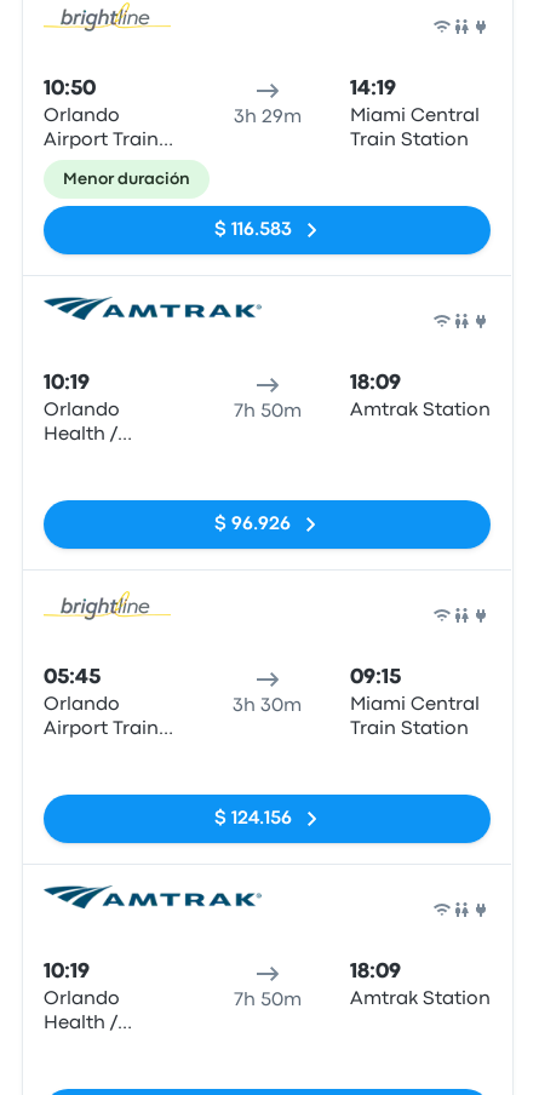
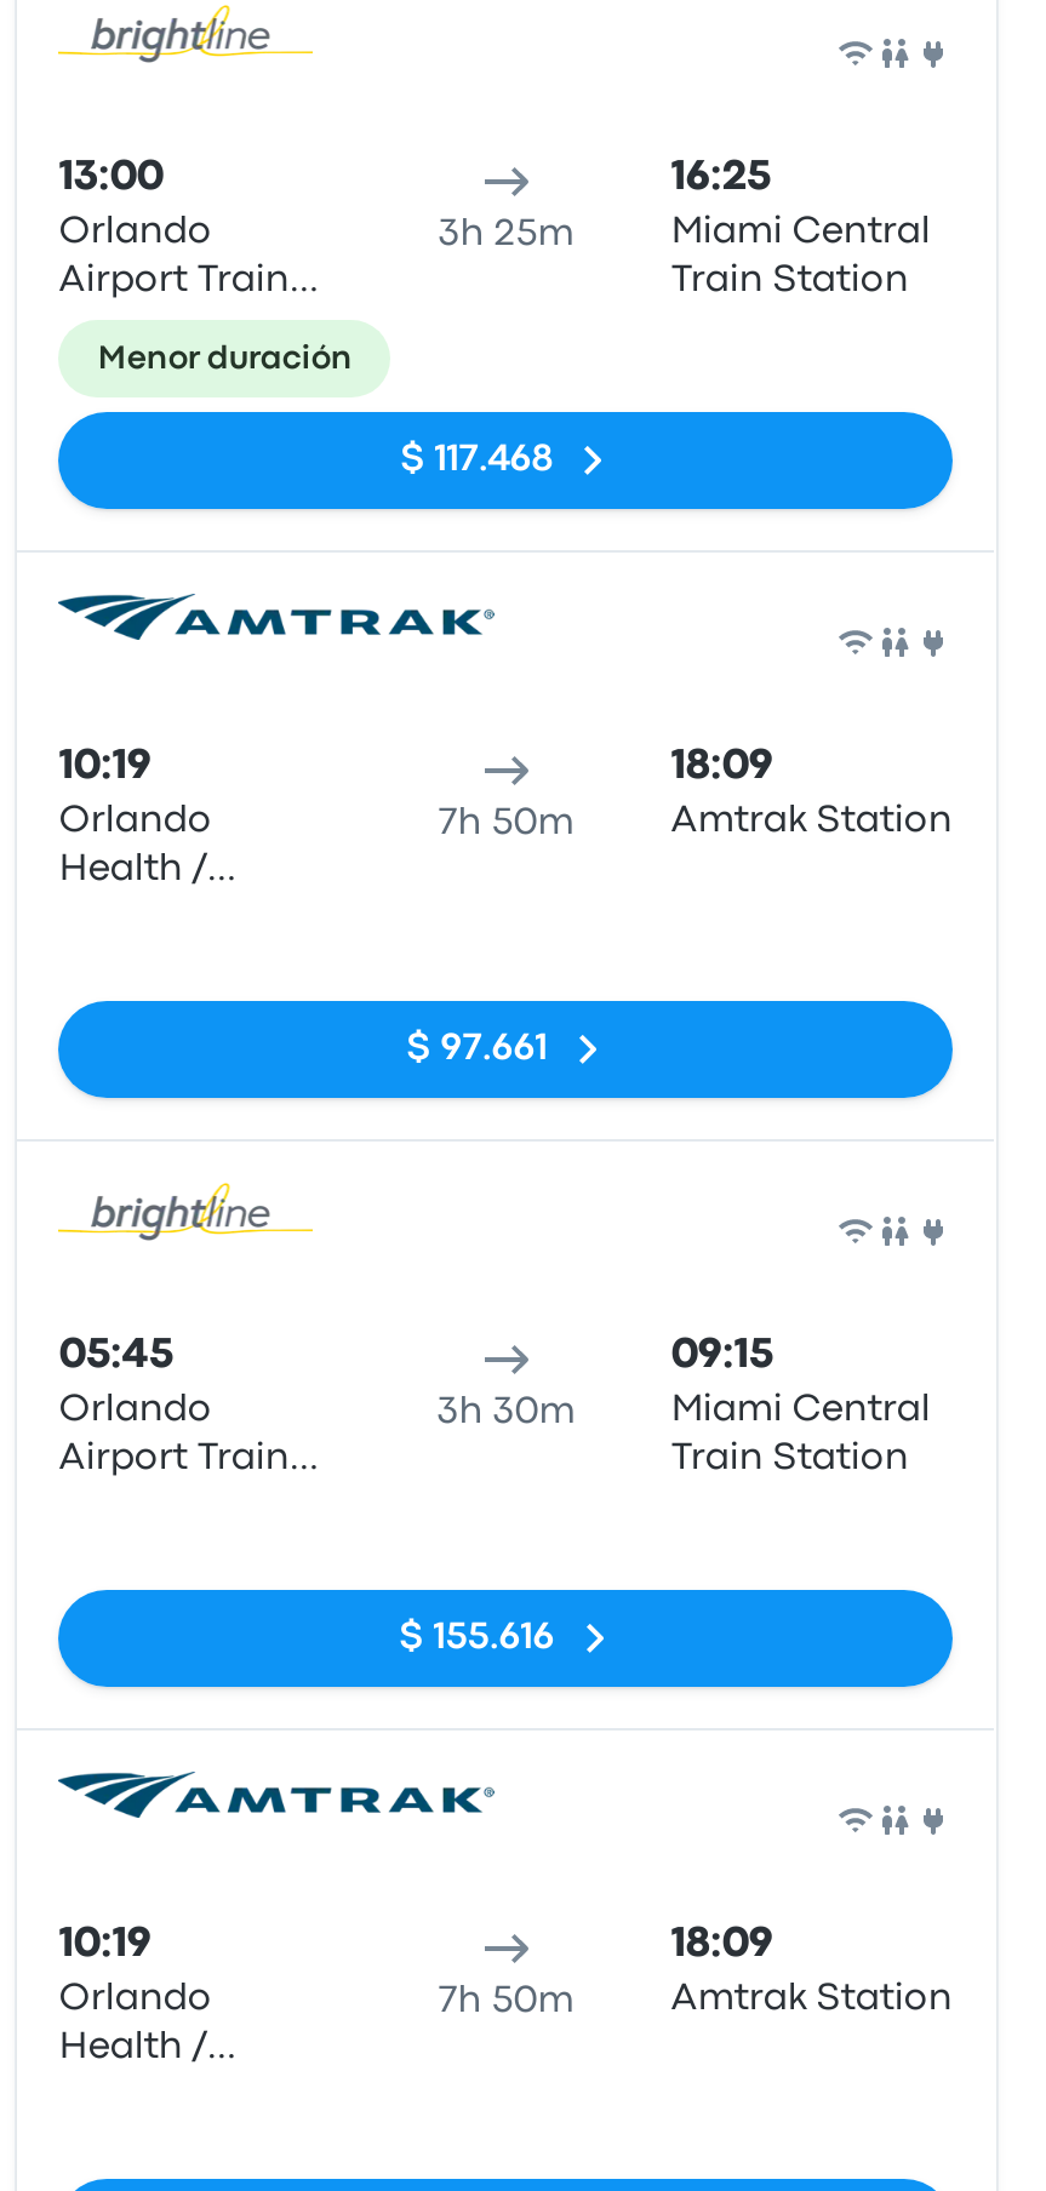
[44,80,96,98] 10:50 -> [59,160,163,196] 13:00
[350,80,396,98] 14:19 -> [671,160,771,196] 16:25
[234,109,301,126] 3h 29m -> [438,218,574,252] 3h 25m
[214,222,292,239] $ 116.583 -> [401,444,553,477] $ 117.468
[215,516,291,533] $ 96.926 -> [407,1032,547,1066] $ 97.661
[214,810,292,827] $ 124.156 -> [399,1621,555,1655] $ 155.616

